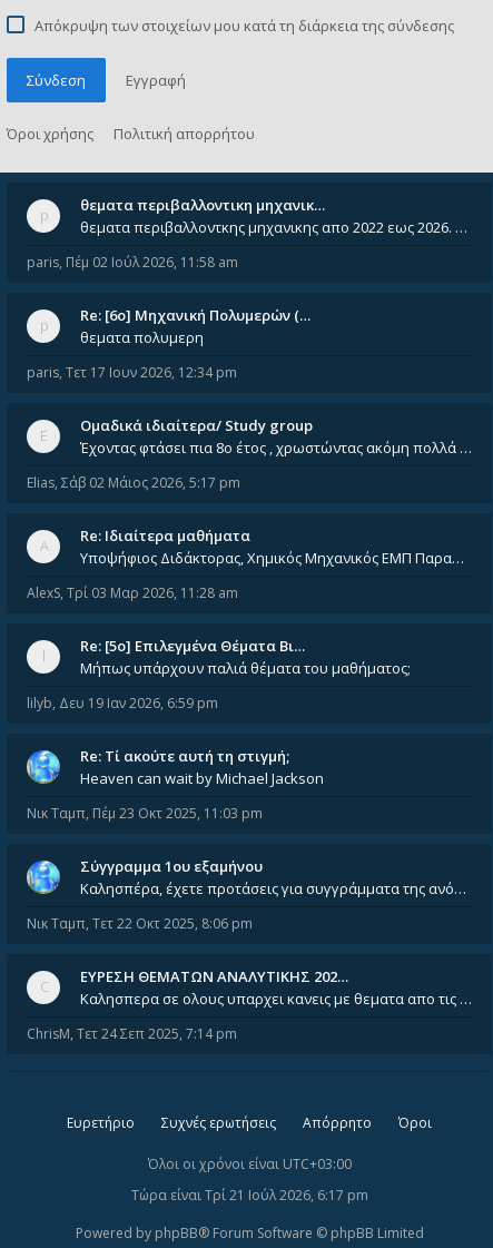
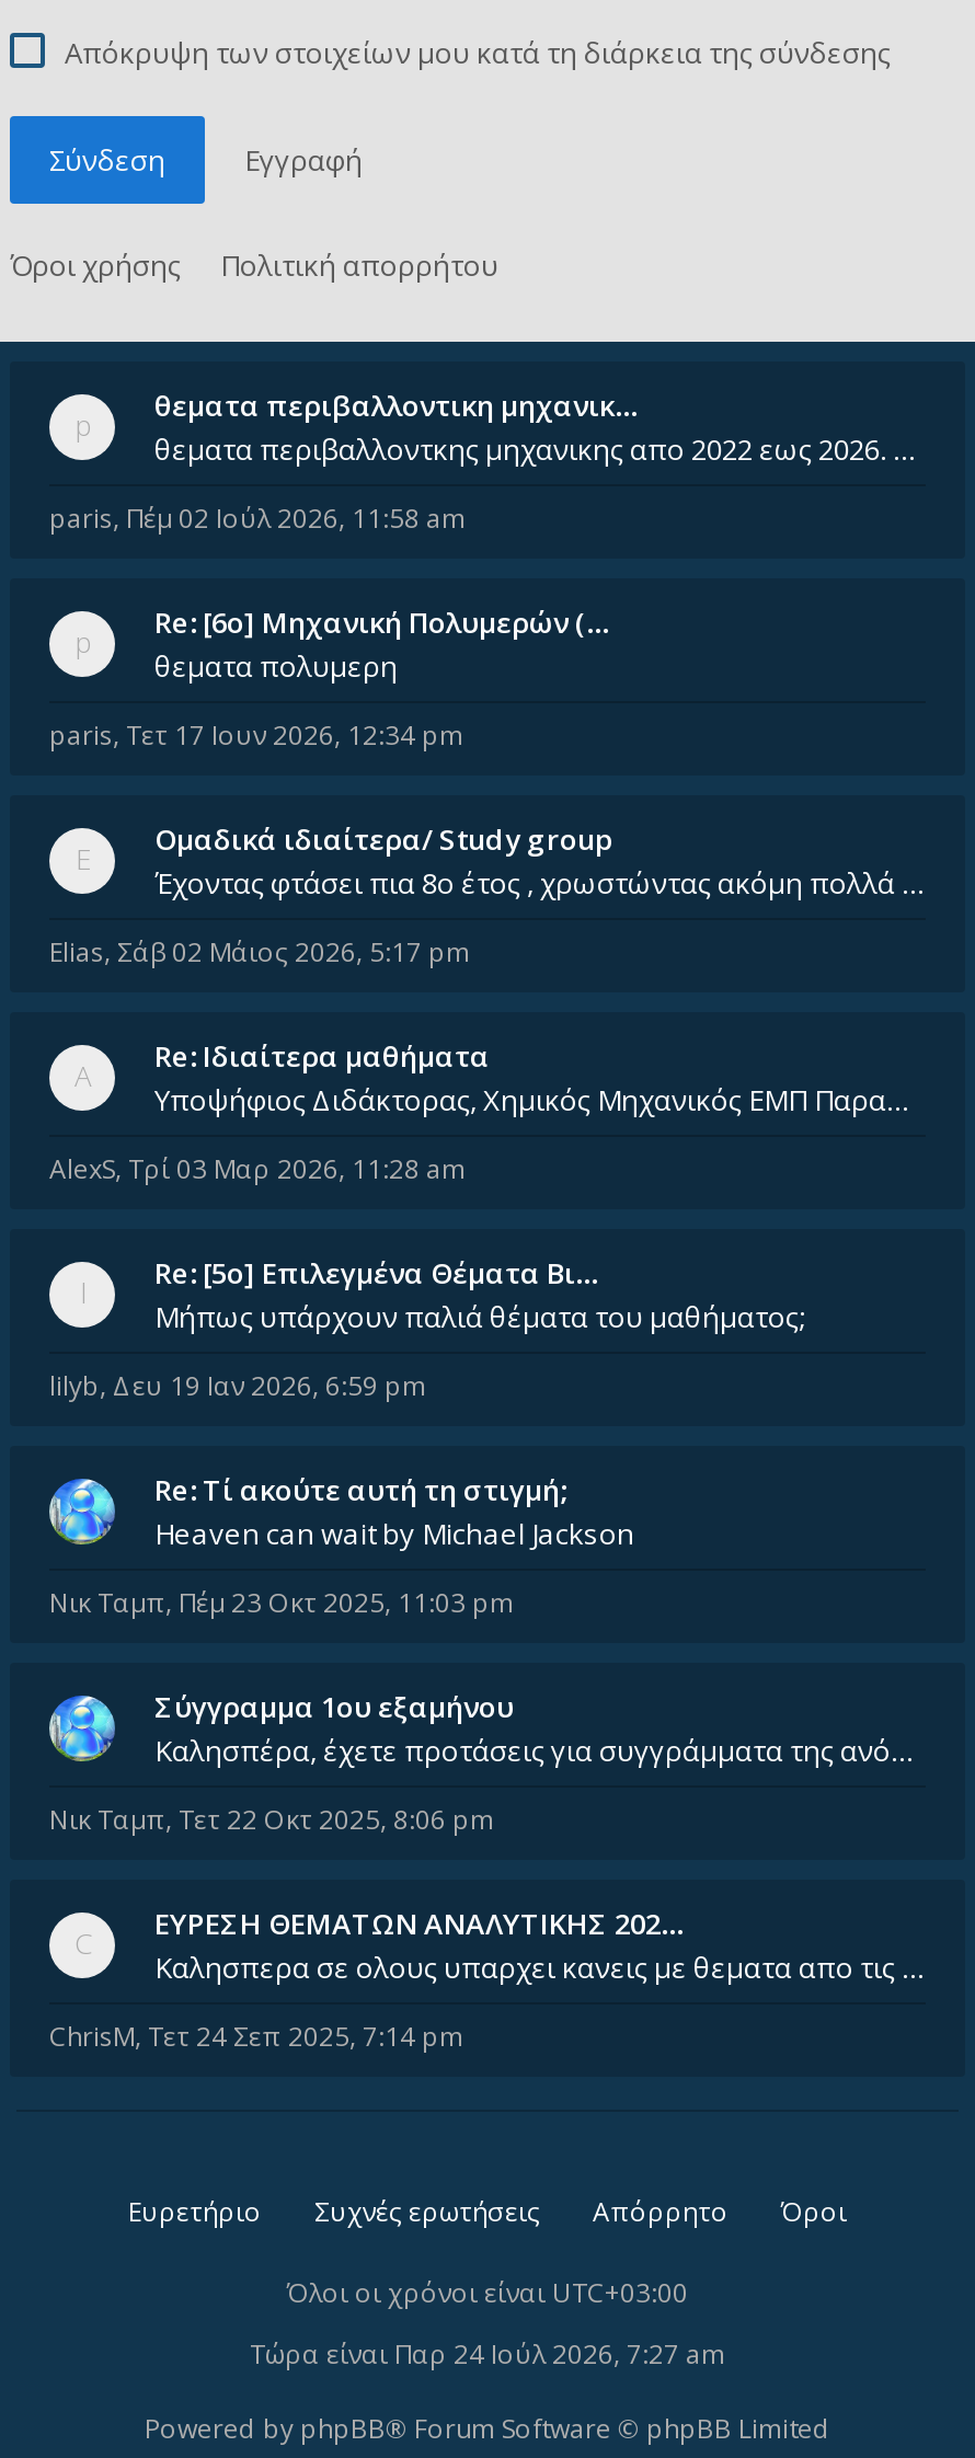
[131,1186,368,1205] Τώρα είναι Τρί 21 Ιούλ 2026, 6:17 pm -> [250,2335,725,2373] Τώρα είναι Παρ 24 Ιούλ 2026, 7:27 am

